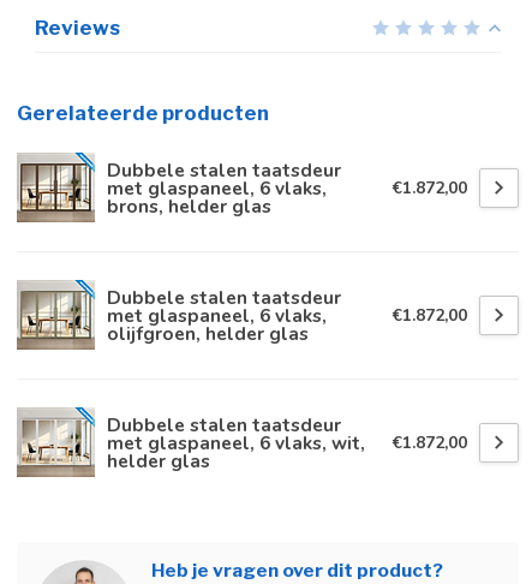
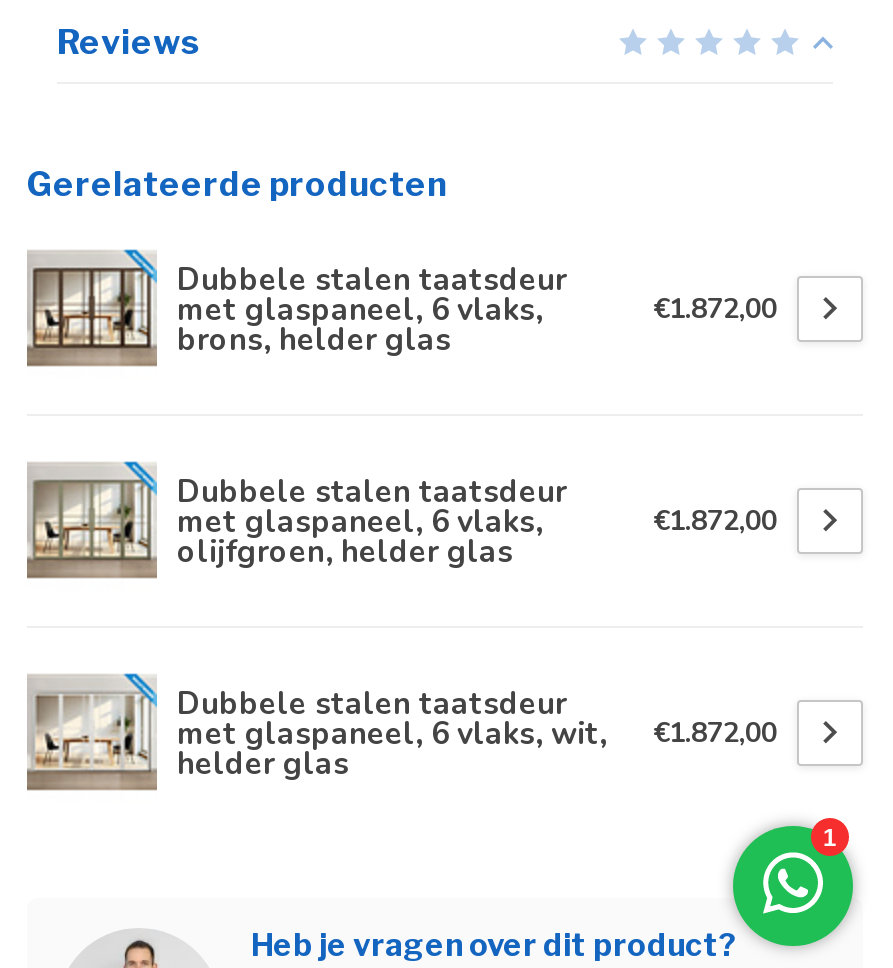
none -> [727,816,859,952] [image]

